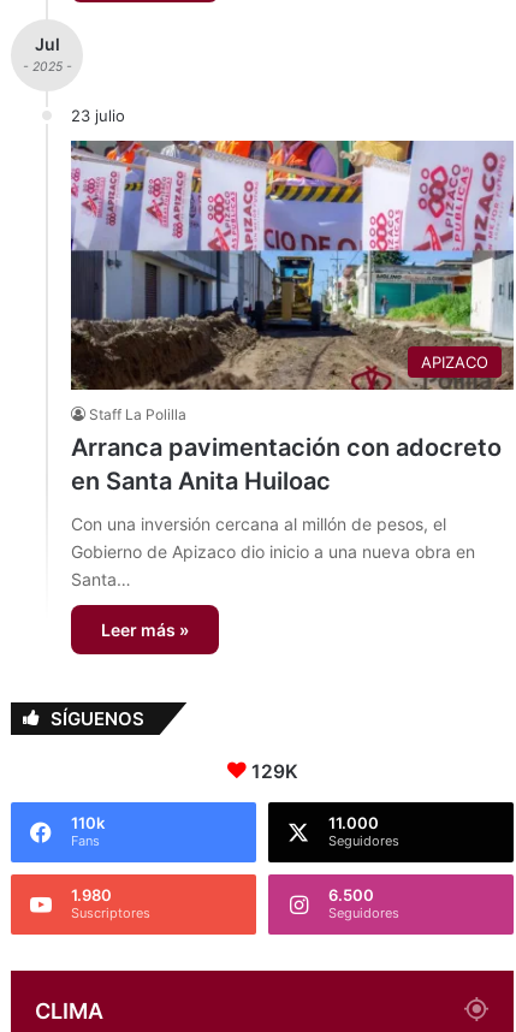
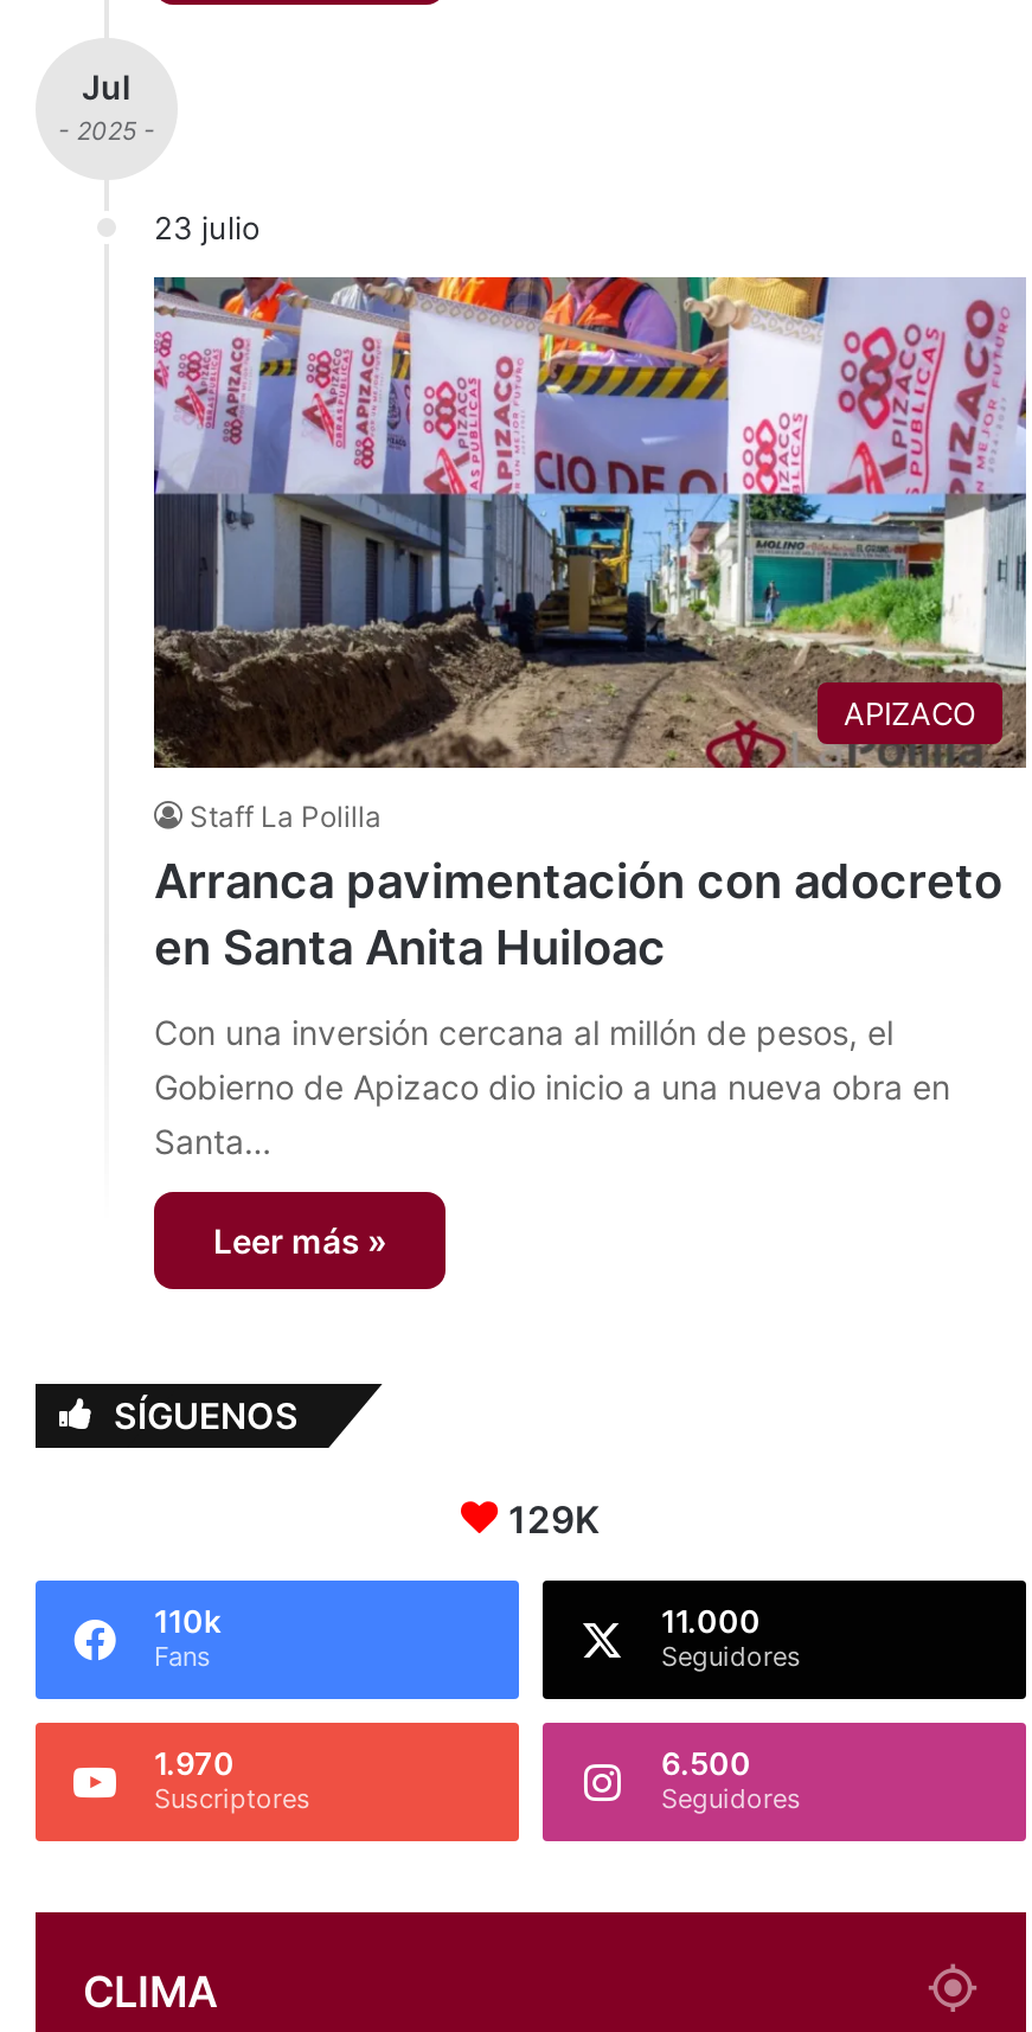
[71,885,112,905] 1.980 -> [154,1744,235,1782] 1.970

